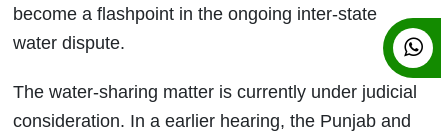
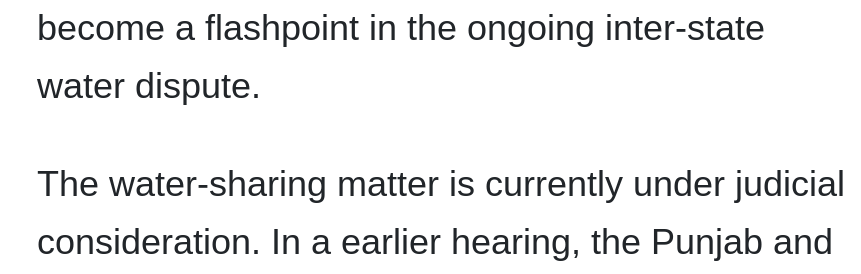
[382,17,438,79] [image] -> none

